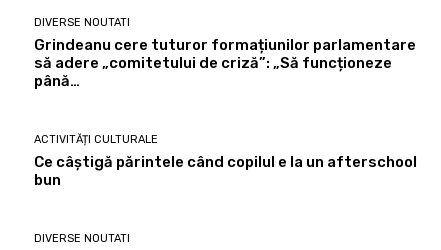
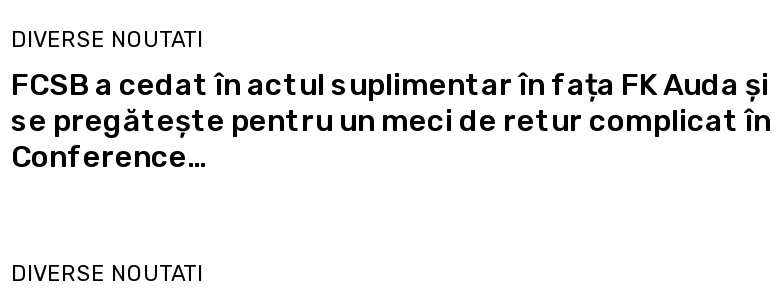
[34,35,417,188] Grindeanu cere tuturor formațiunilor parlamentare | să adere „comitetului de criză”: „Să funcționeze | până… | ACTIVITĂȚI CULTURALE | Ce câștigă părintele când copilul e la un afterschool | bun -> [11,66,771,174] FCSB a cedat în actul suplimentar în fața FK Auda și | se pregătește pentru un meci de retur complicat în | Conference…

